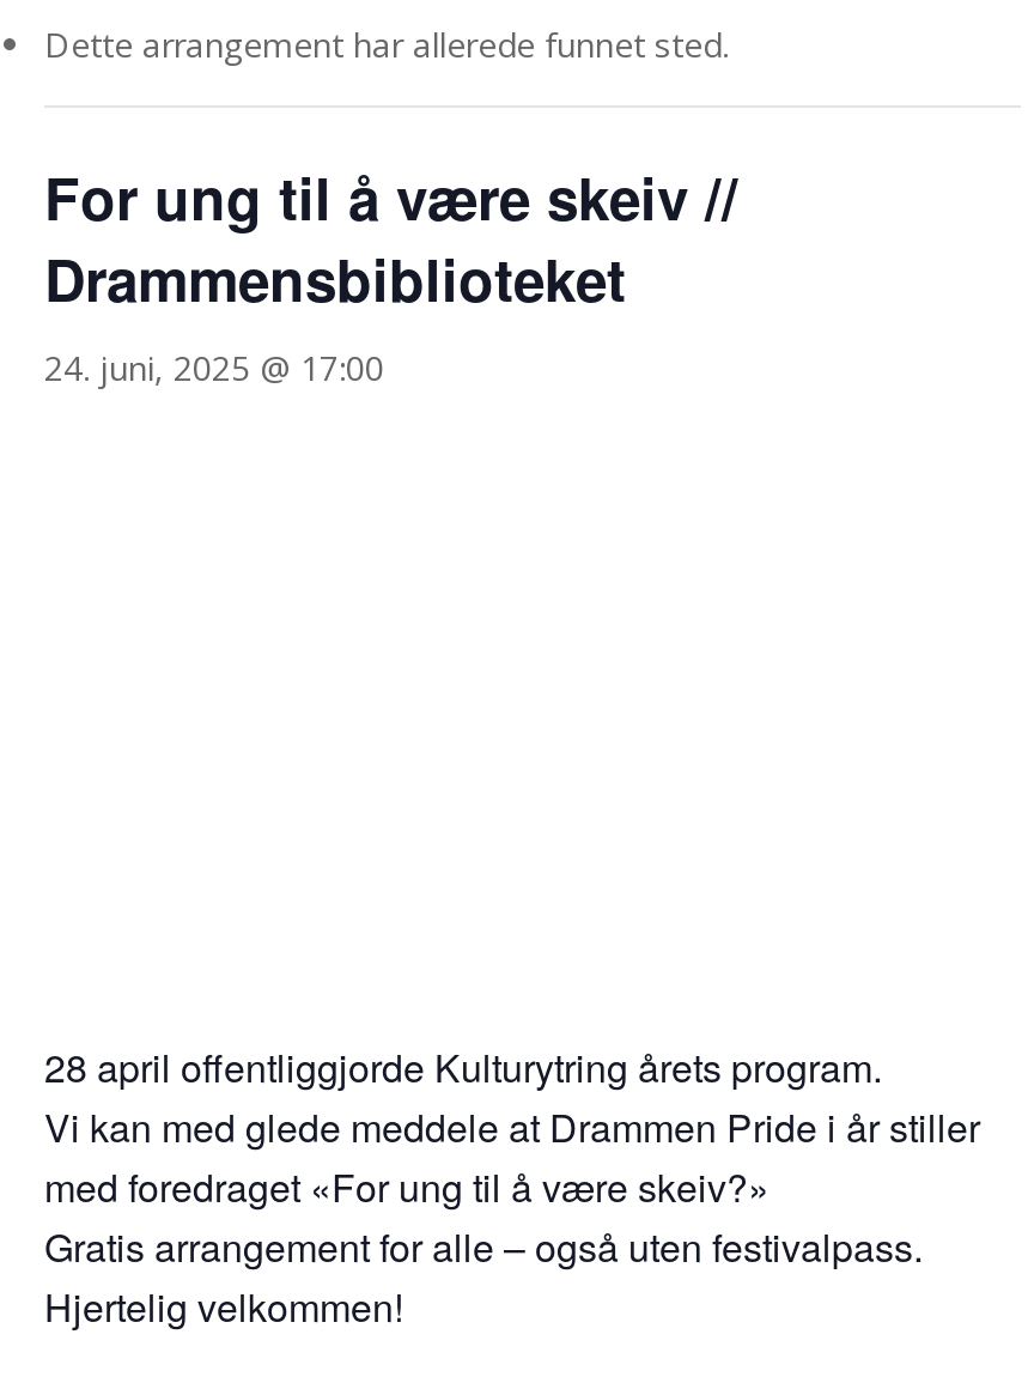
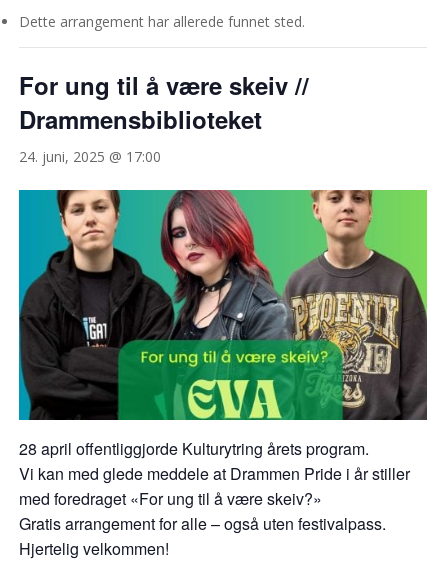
none -> [18,189,428,421] [image]

